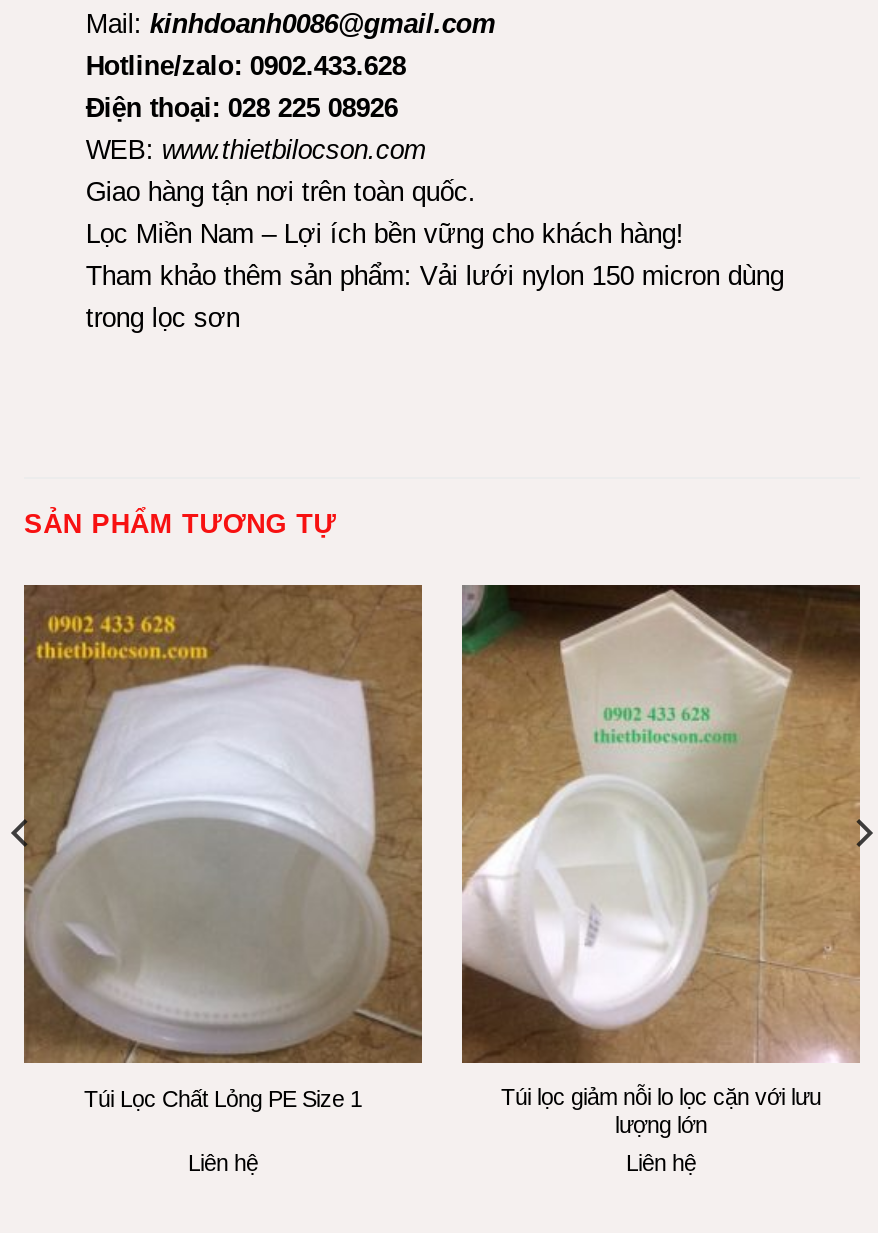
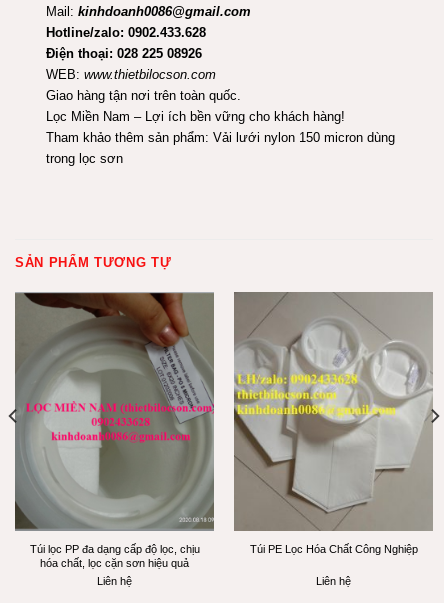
[24,584,424,1111] [image] | Túi Lọc Chất Lỏng PE Size 1 -> [15,292,214,569] [image] | Túi lọc PP đa dạng cấp độ lọc, chịu | hóa chất, lọc cặn sơn hiệu quả
[460,584,860,1137] [image] | Túi lọc giảm nỗi lo lọc cặn với lưu | lượng lớn -> [233,292,433,555] [image] | Túi PE Lọc Hóa Chất Công Nghiệp

